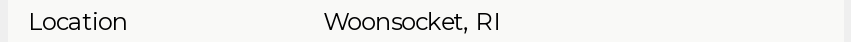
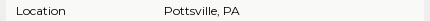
[323,6,499,36] Woonsocket, RI -> [164,3,240,18] Pottsville, PA

